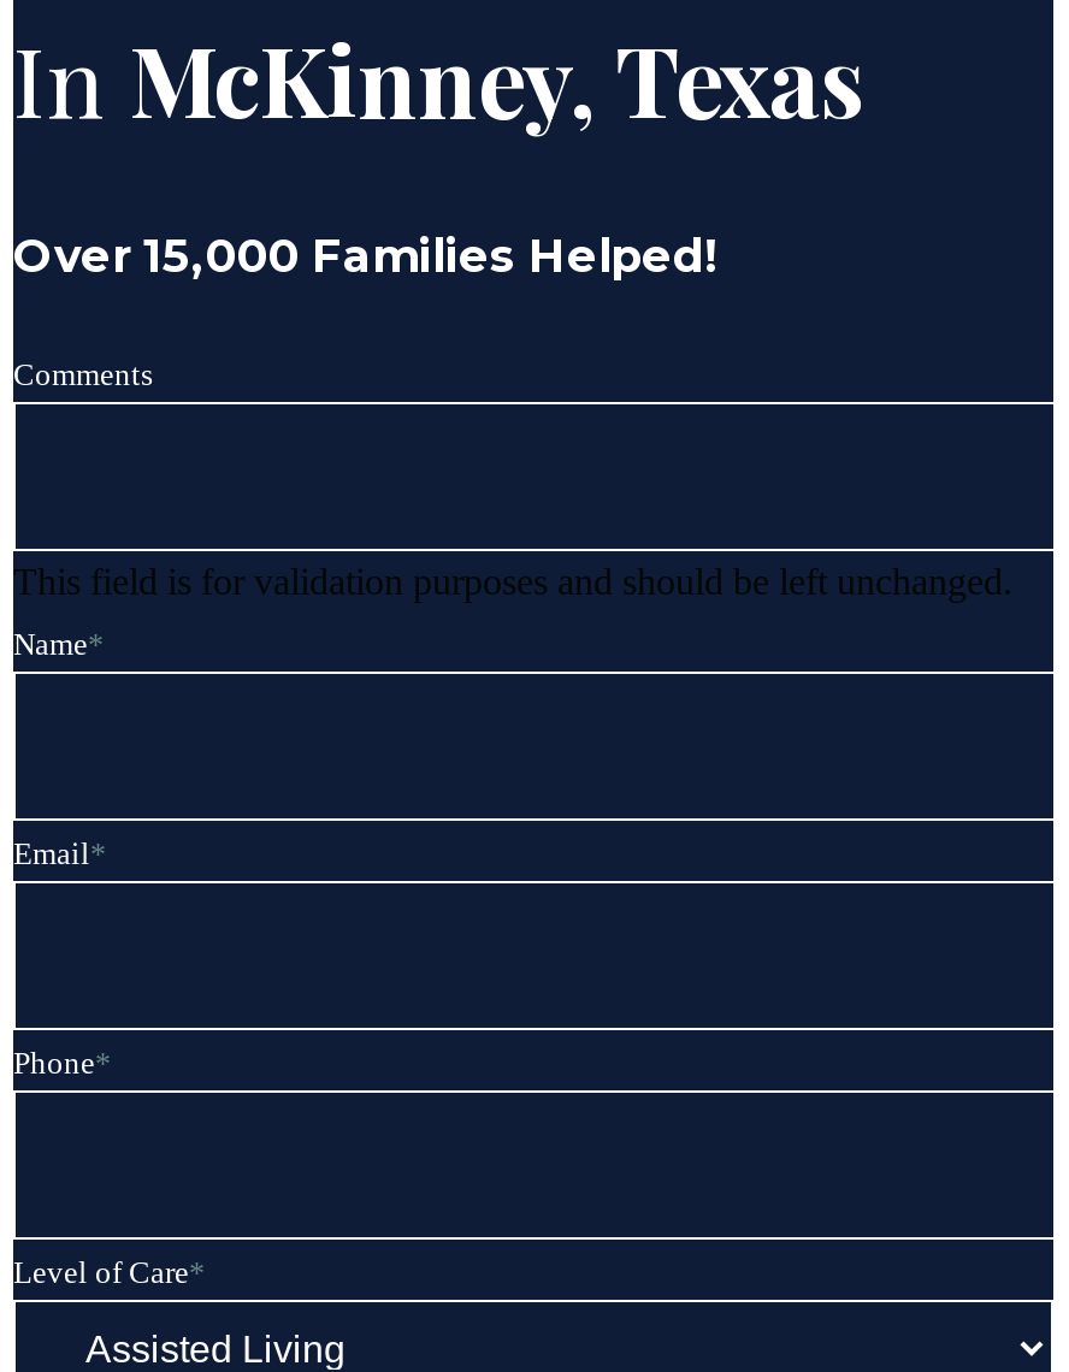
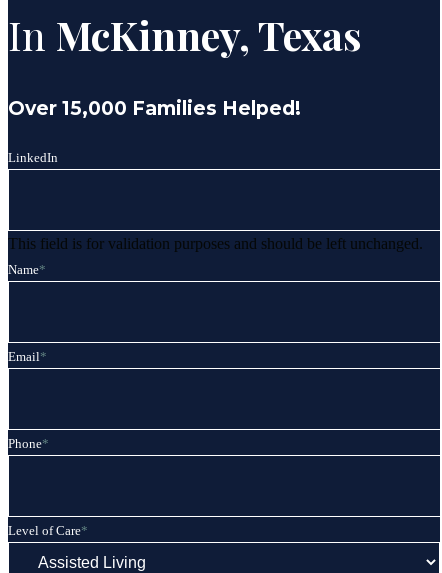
[13,356,153,392] Comments -> [8,150,58,165] LinkedIn

